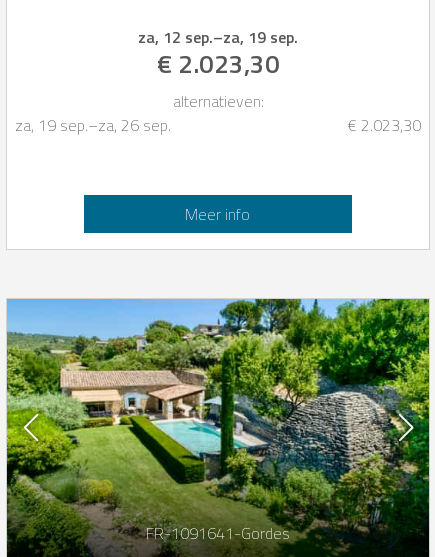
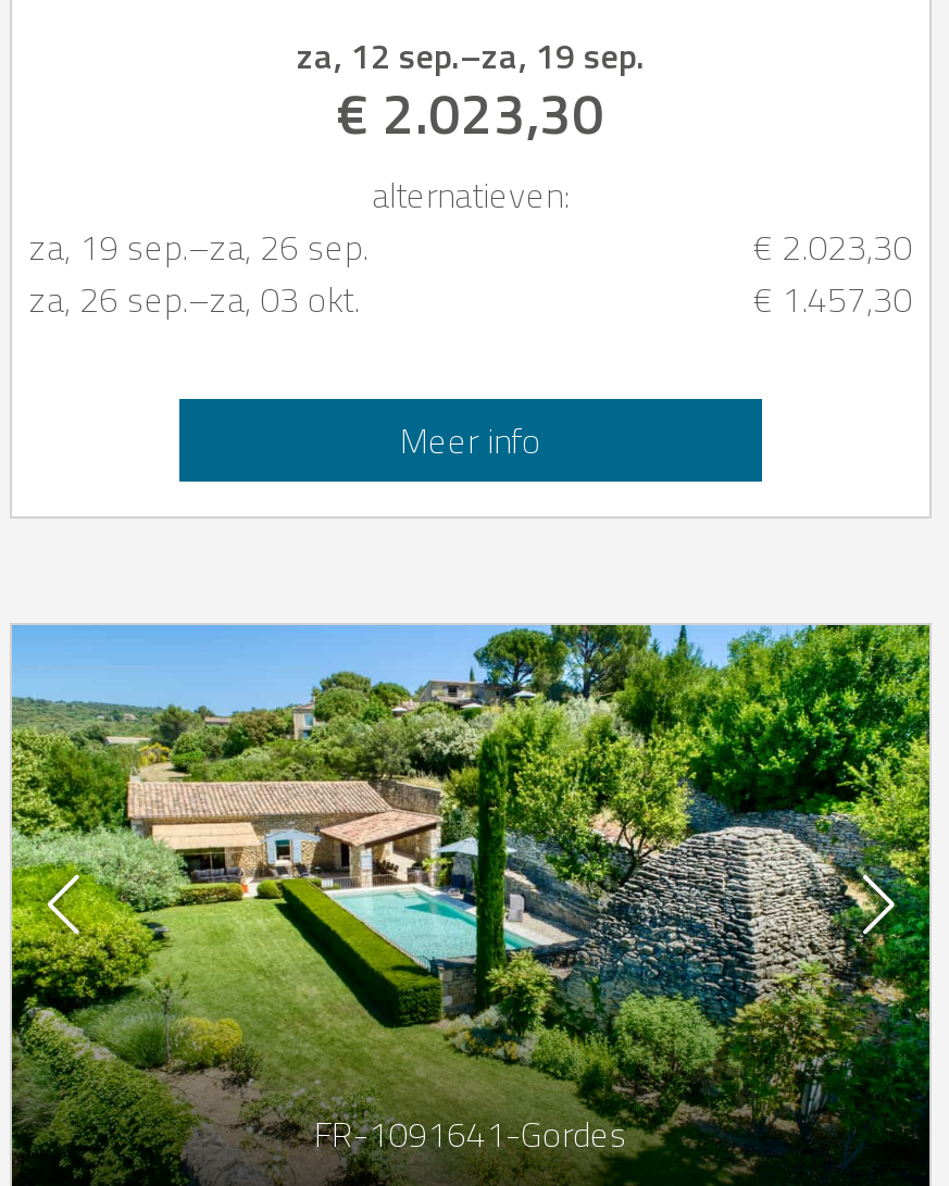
none -> [29,274,912,326] za, 26 sep.–za, 03 okt. | € 1.457,30

